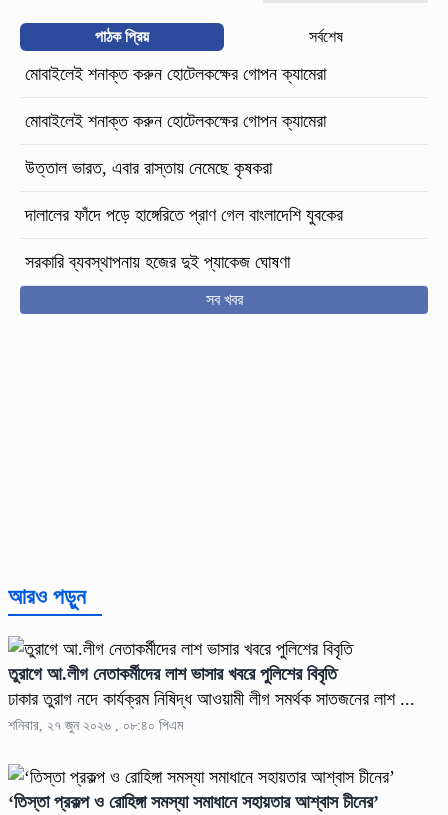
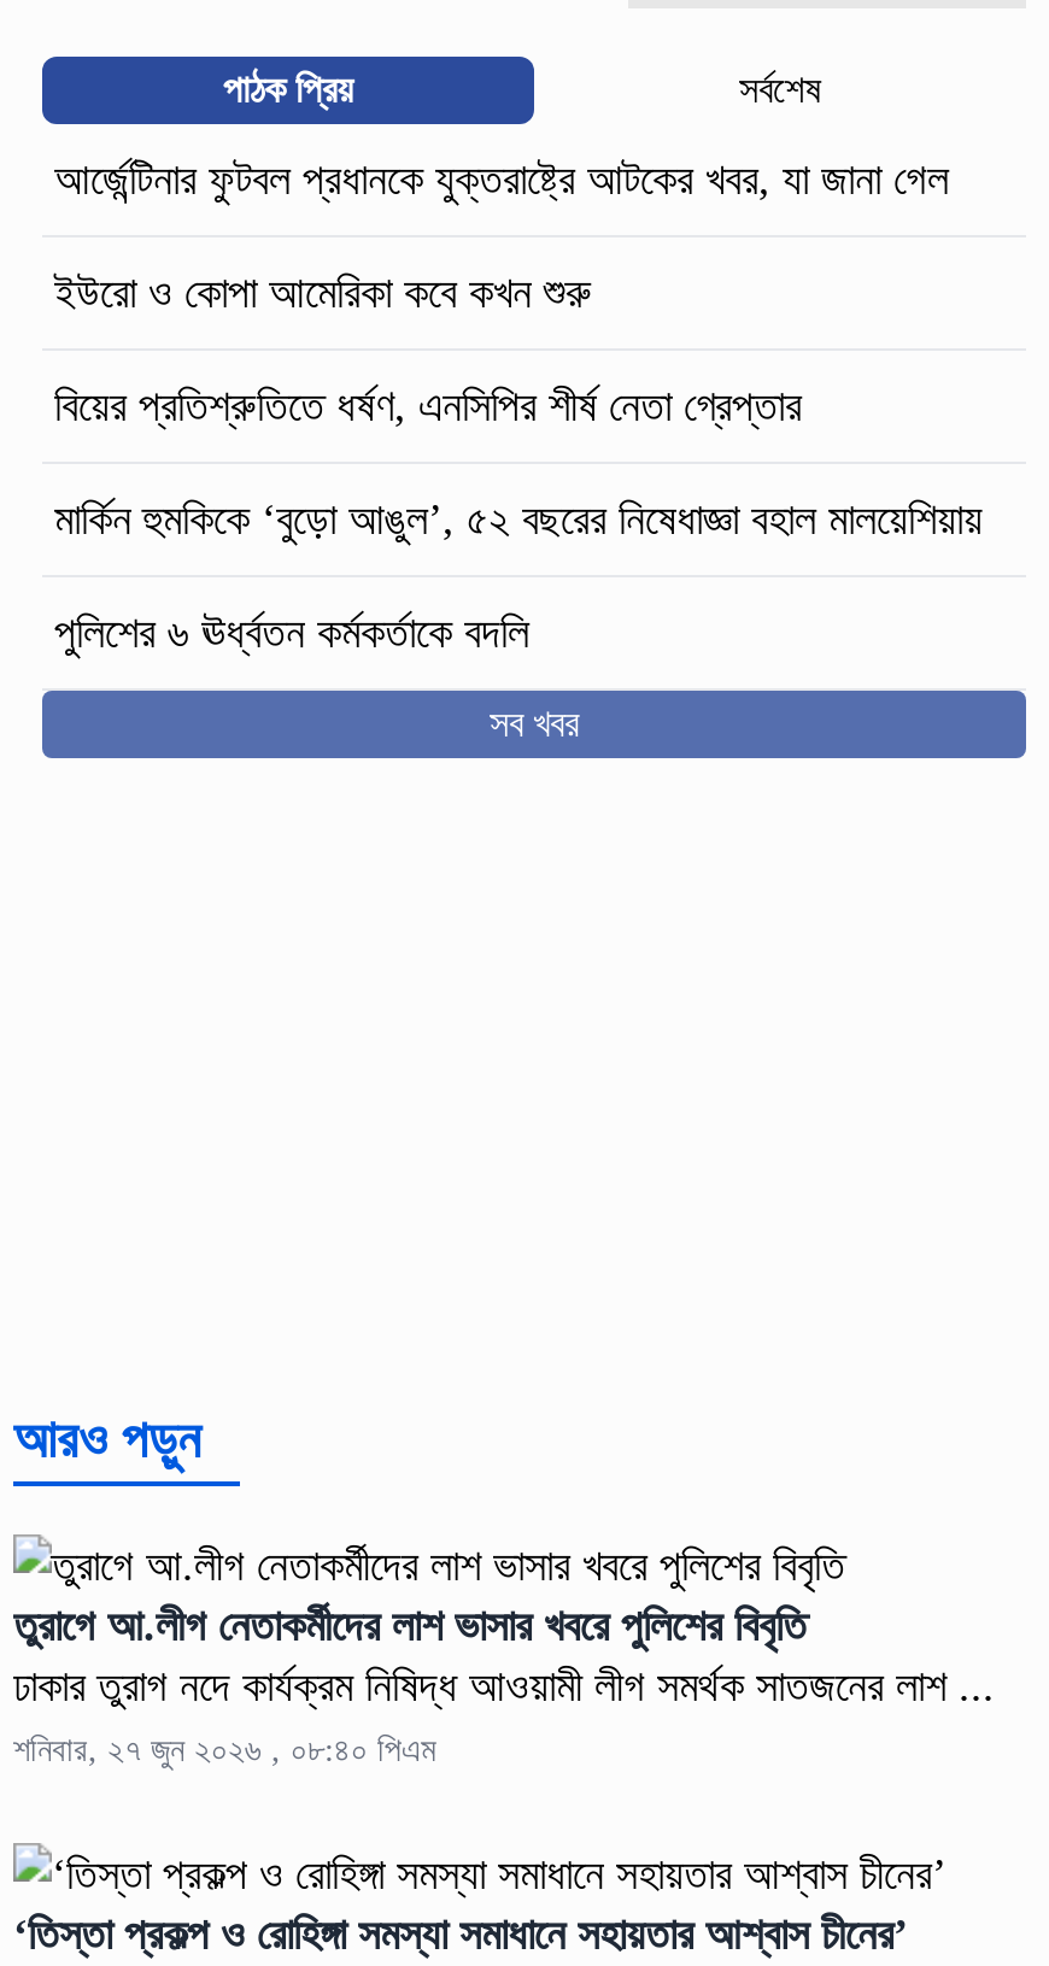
[25,64,326,84] মোবাইলেই শনাক্ত করুন হোটেলকক্ষের গোপন ক্যামেরা -> [54,156,949,204] আর্জেন্টিনার ফুটবল প্রধানকে যুক্তরাষ্ট্রে আটকের খবর, যা জানা গেল
[25,111,326,131] মোবাইলেই শনাক্ত করুন হোটেলকক্ষের গোপন ক্যামেরা -> [54,269,592,317] ইউরো ও কোপা আমেরিকা কবে কখন শুরু
[25,158,272,178] উত্তাল ভারত, এবার রাস্তায় নেমেছে কৃষকরা -> [54,382,802,431] বিয়ের প্রতিশ্রুতিতে ধর্ষণ, এনসিপির শীর্ষ নেতা গ্রেপ্তার
[25,205,343,225] দালালের ফাঁদে পড়ে হাঙ্গেরিতে প্রাণ গেল বাংলাদেশি যুবকের -> [54,496,983,544] মার্কিন হুমকিকে ‘বুড়ো আঙুল’, ৫২ বছরের নিষেধাজ্ঞা বহাল মালয়েশিয়ায়
[25,252,290,272] সরকারি ব্যবস্থাপনায় হজের দুই প্যাকেজ ঘোষণা -> [54,609,529,657] পুলিশের ৬ ঊর্ধ্বতন কর্মকর্তাকে বদলি

